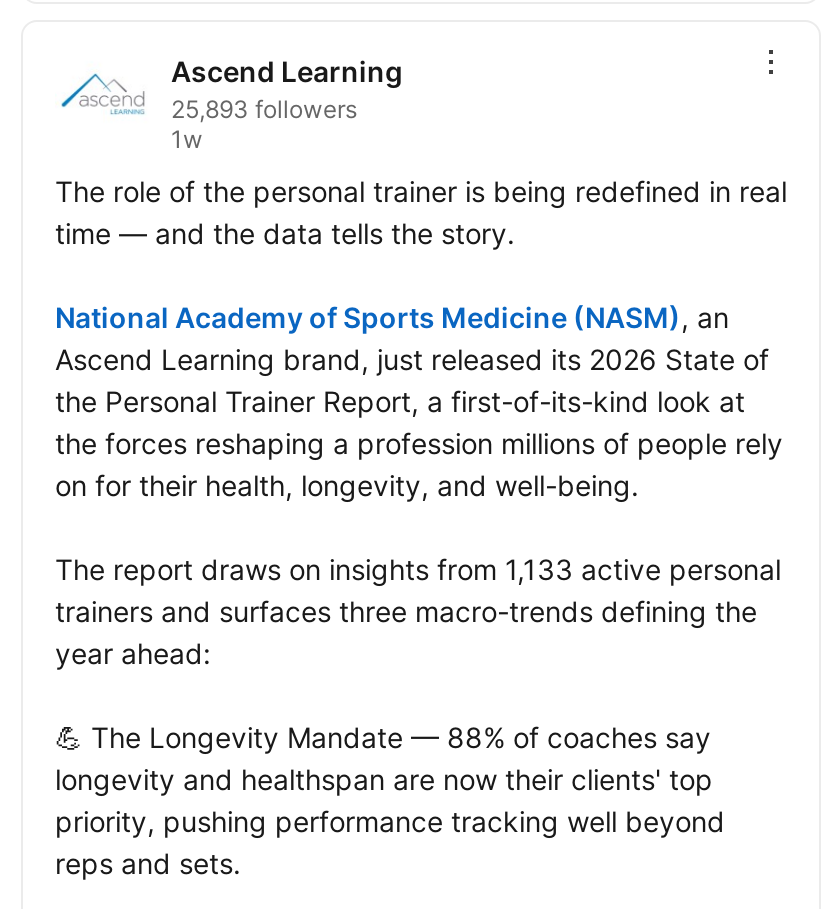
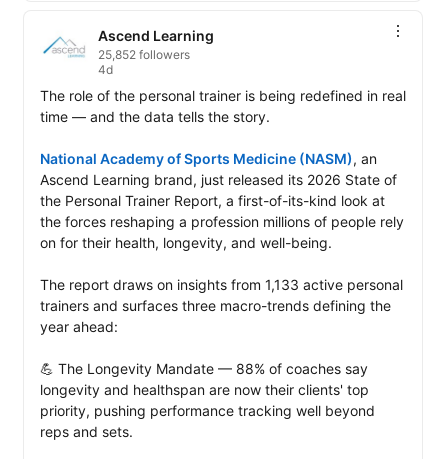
[171,94,357,154] 25,893 followers | 1w -> [98,47,190,77] 25,852 followers | 4d

